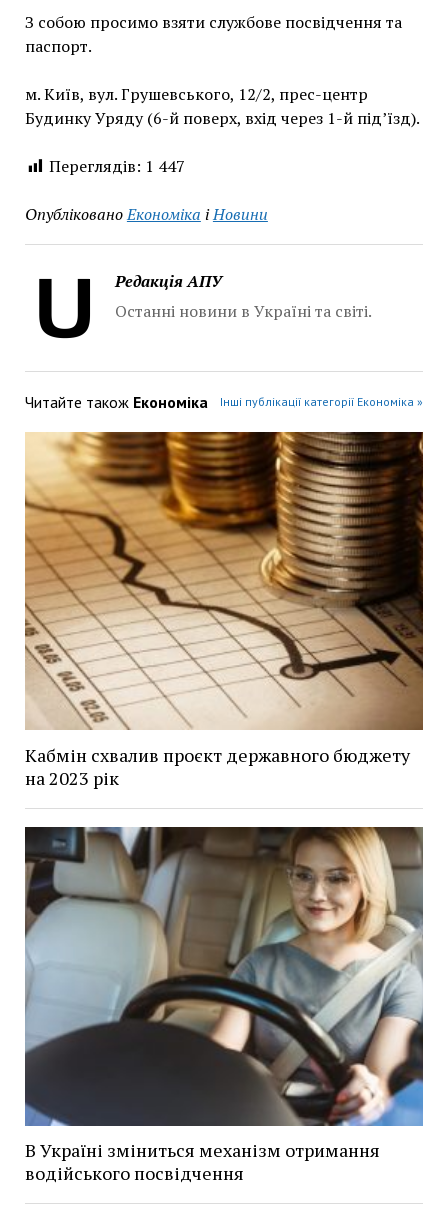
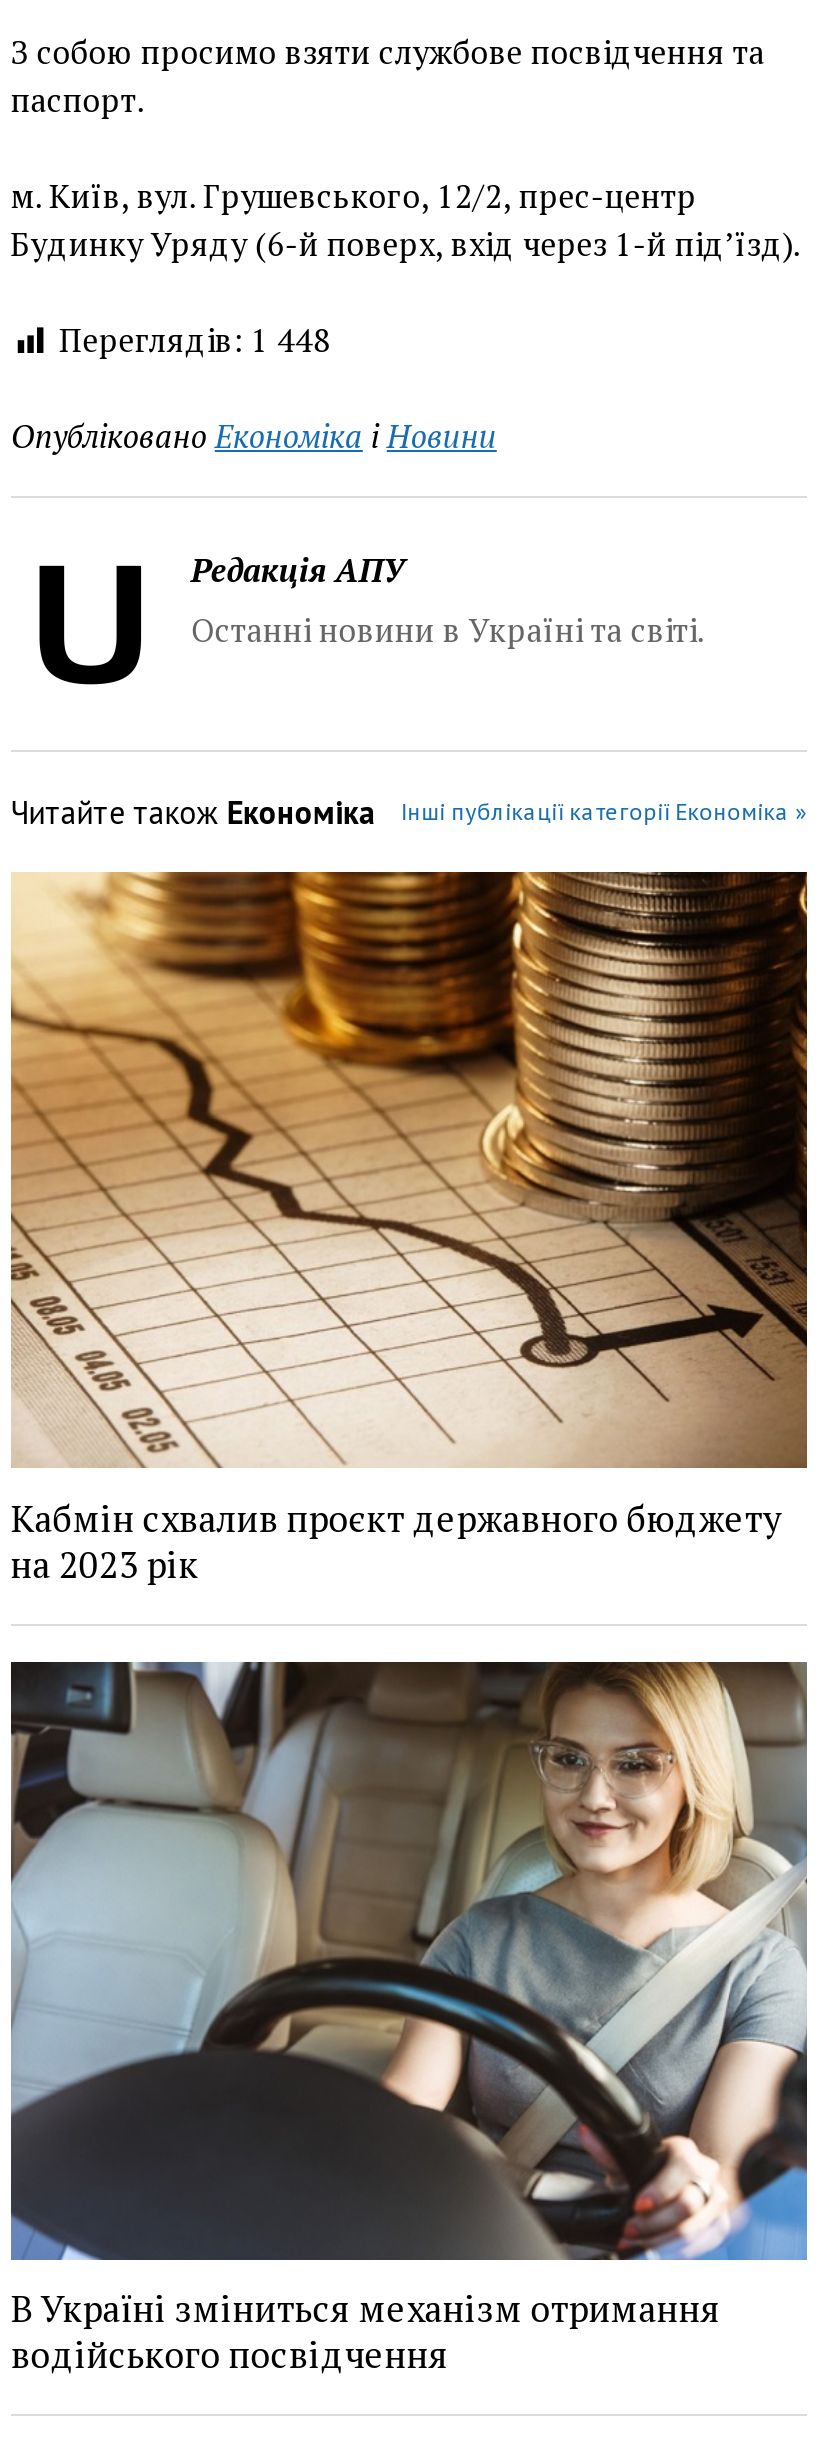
[49,155,185,177] Переглядів: 1 447 -> [59,318,331,362] Переглядів: 1 448

